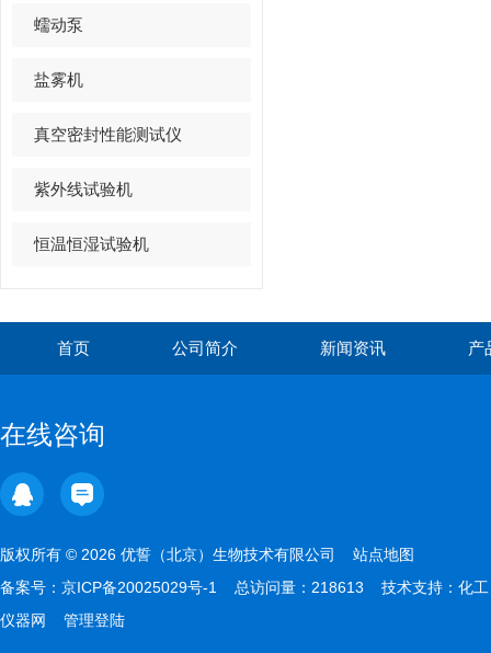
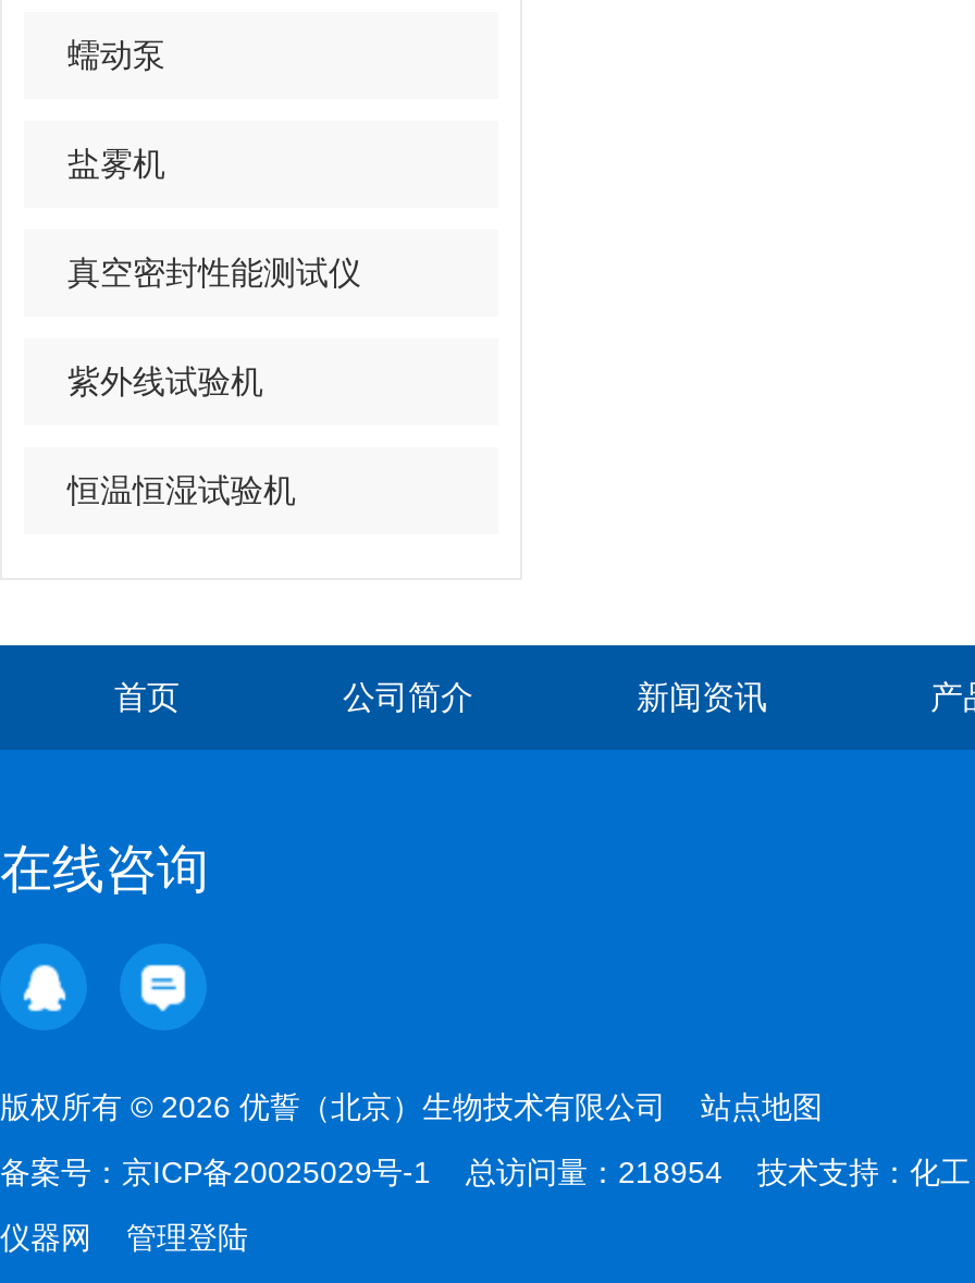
[0,578,489,596] 备案号：京ICP备20025029号-1总访问量：218613 技术支持：化工 -> [0,1155,971,1189] 备案号：京ICP备20025029号-1总访问量：218954 技术支持：化工

